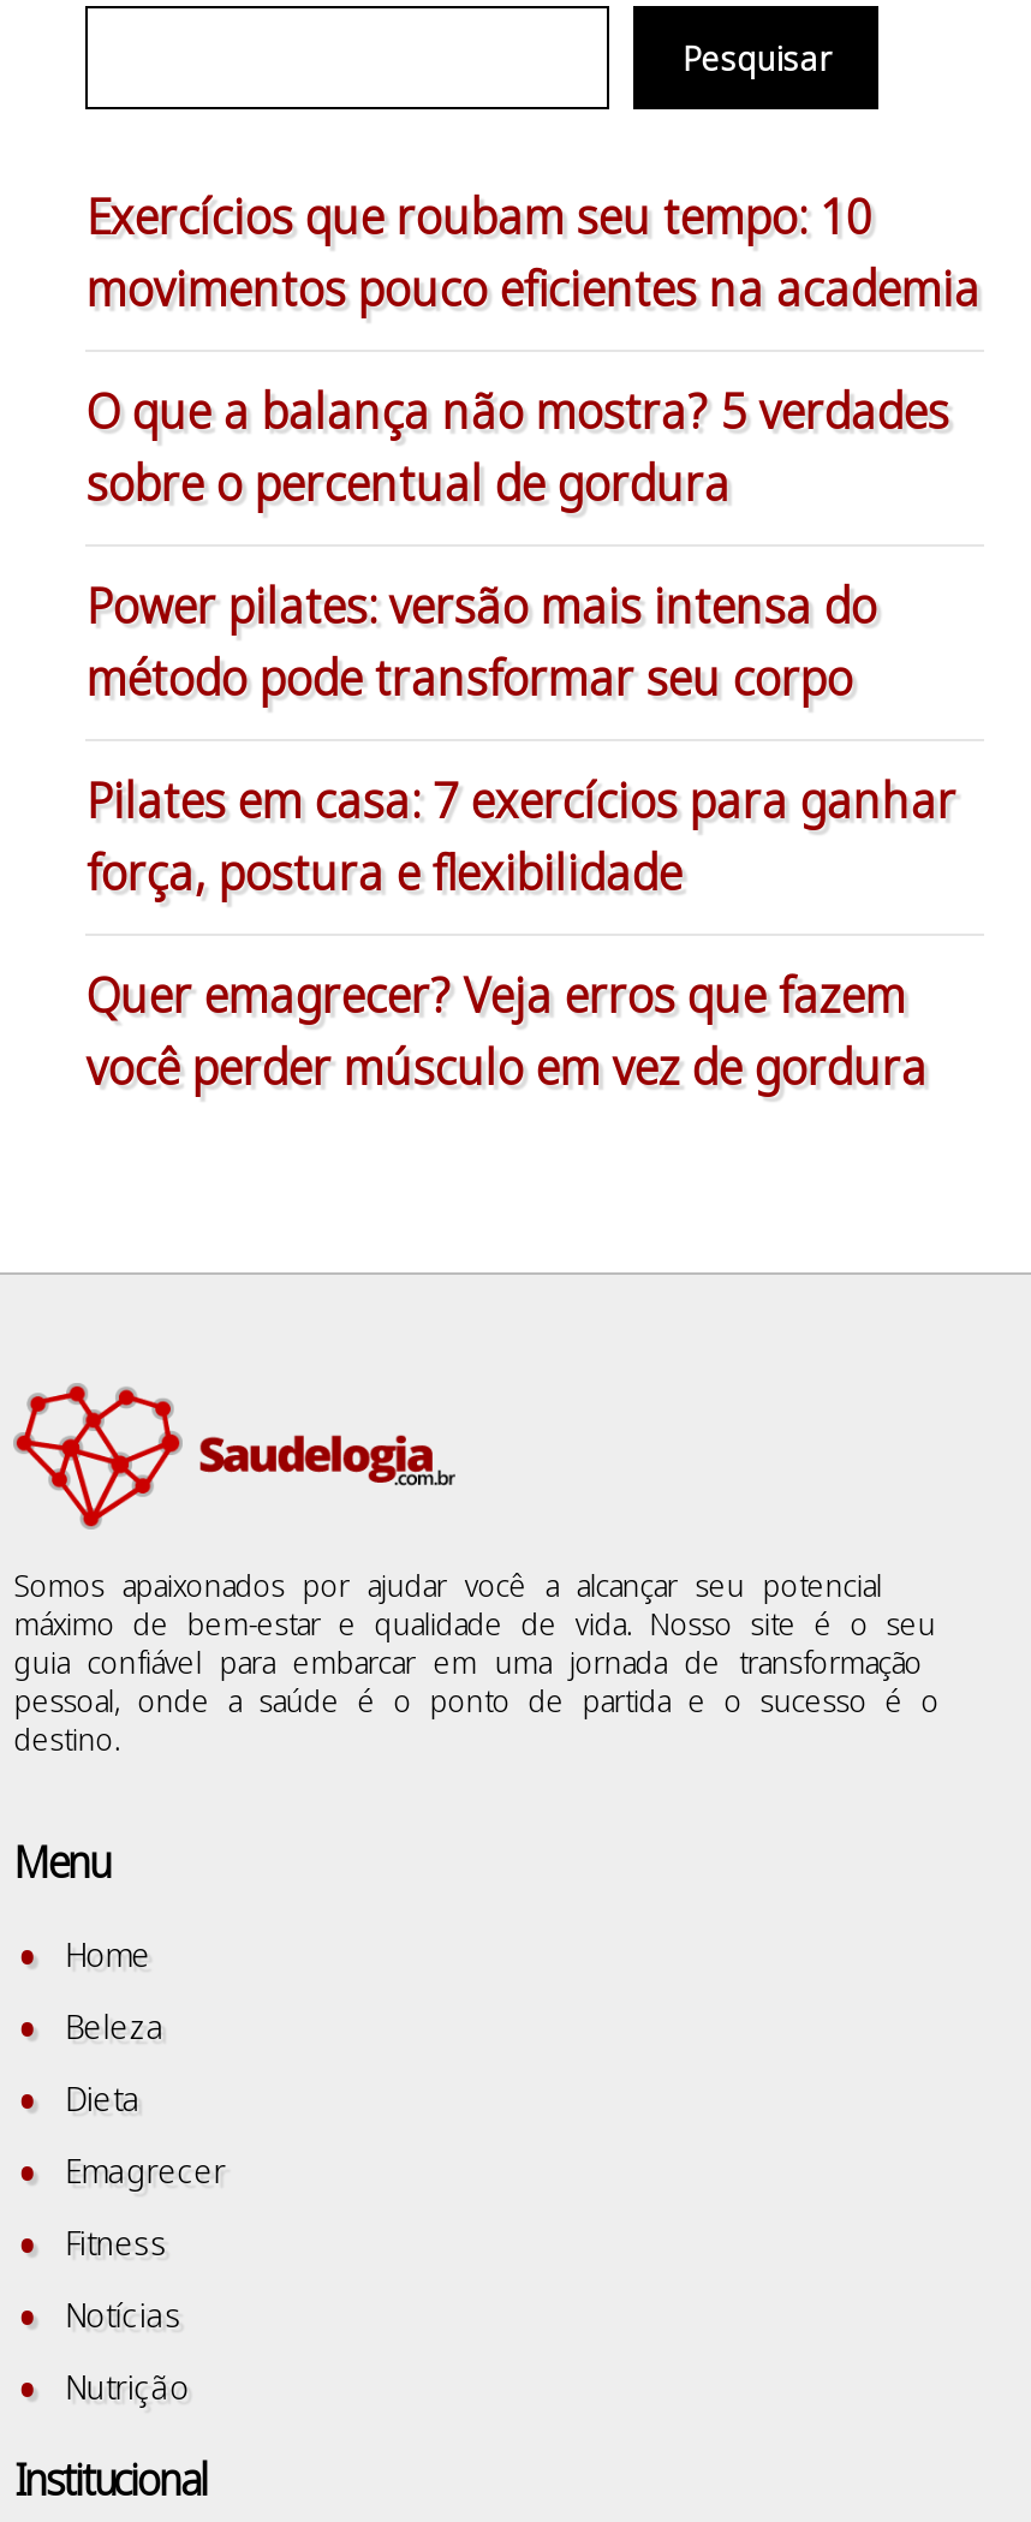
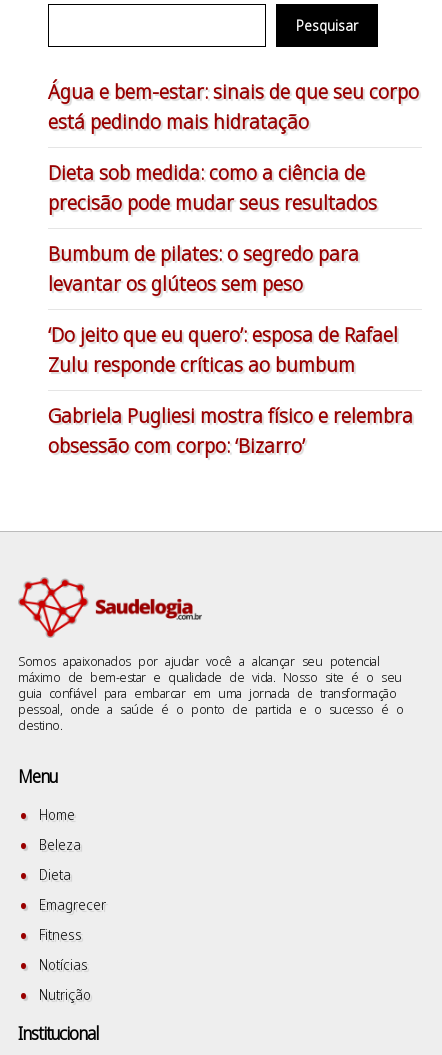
[86,185,980,322] Exercícios que roubam seu tempo: 10 | movimentos pouco eficientes na academia -> [48,78,419,135] Água e bem-estar: sinais de que seu corpo | está pedindo mais hidratação
[86,379,949,516] O que a balança não mostra? 5 verdades | sobre o percentual de gordura -> [48,159,377,216] Dieta sob medida: como a ciência de | precisão pode mudar seus resultados
[86,574,877,711] Power pilates: versão mais intensa do | método pode transformar seu corpo -> [48,240,359,297] Bumbum de pilates: o segredo para | levantar os glúteos sem peso
[86,769,956,906] Pilates em casa: 7 exercícios para ganhar | força, postura e flexibilidade -> [48,321,398,378] ‘Do jeito que eu quero’: esposa de Rafael | Zulu responde críticas ao bumbum
[86,963,927,1100] Quer emagrecer? Veja erros que fazem | você perder músculo em vez de gordura -> [48,402,413,459] Gabriela Pugliesi mostra físico e relembra | obsessão com corpo: ‘Bizarro’

